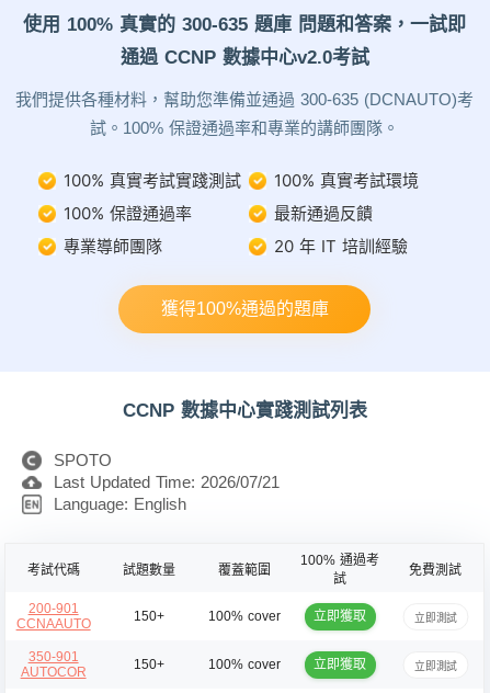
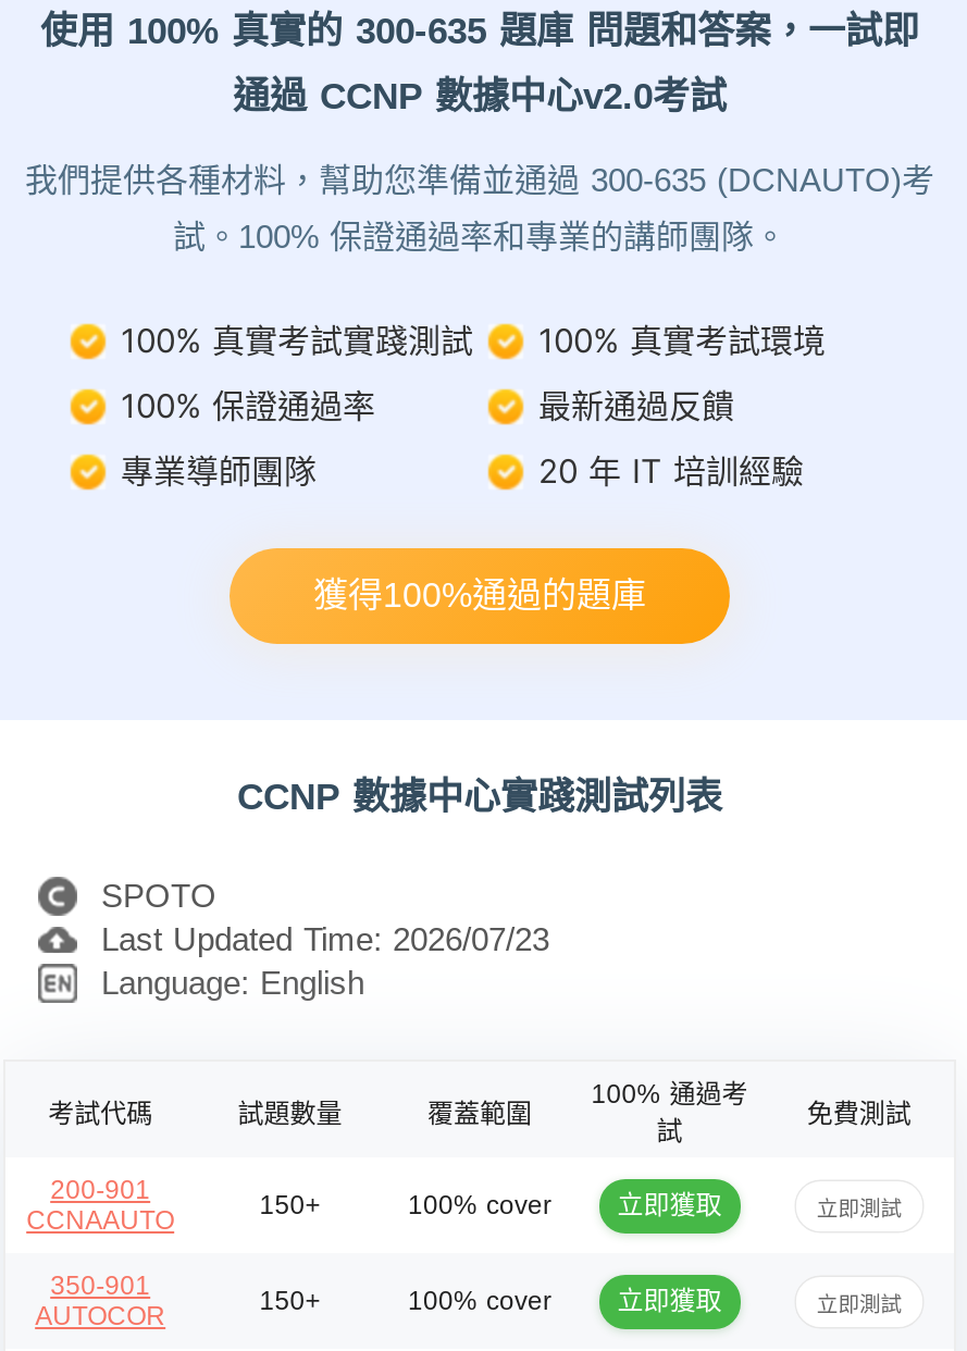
[54,473,280,491] Last Updated Time: 2026/07/21 -> [101,920,549,957] Last Updated Time: 2026/07/23

